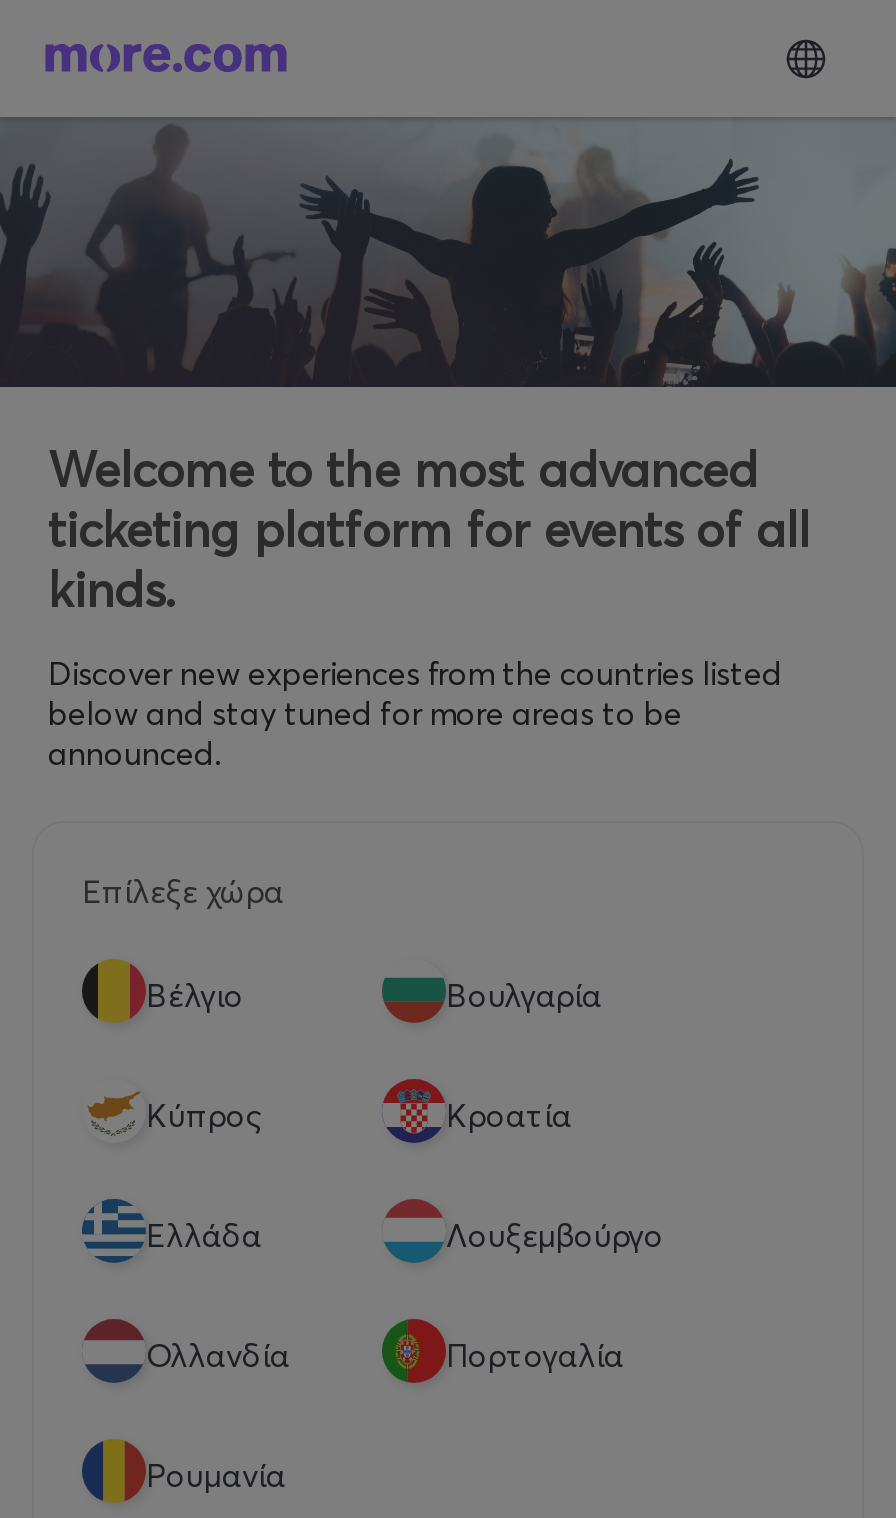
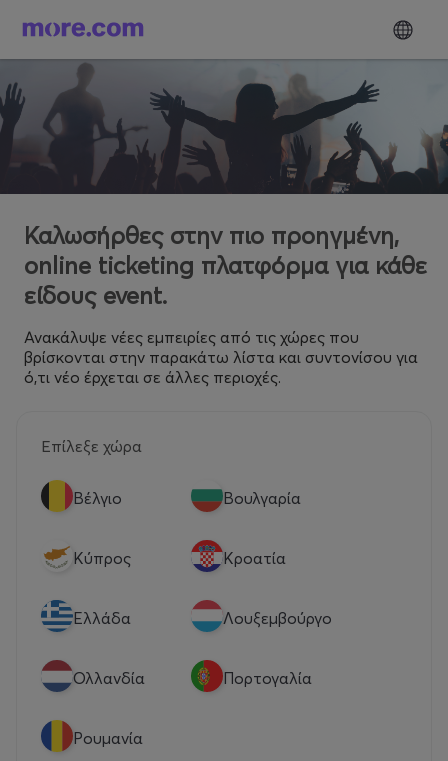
[48,440,810,618] Welcome to the most advanced | ticketing platform for events of all | kinds. -> [24,220,427,309] Καλωσήρθες στην πιο προηγμένη, | online ticketing πλατφόρμα για κάθε | είδους event.
[48,652,782,772] Discover new experiences from the countries listed | below and stay tuned for more areas to be | announced. -> [24,326,418,386] Ανακάλυψε νέες εμπειρίες από τις χώρες που | βρίσκονται στην παρακάτω λίστα και συντονίσου για | ό,τι νέο έρχεται σε άλλες περιοχές.

